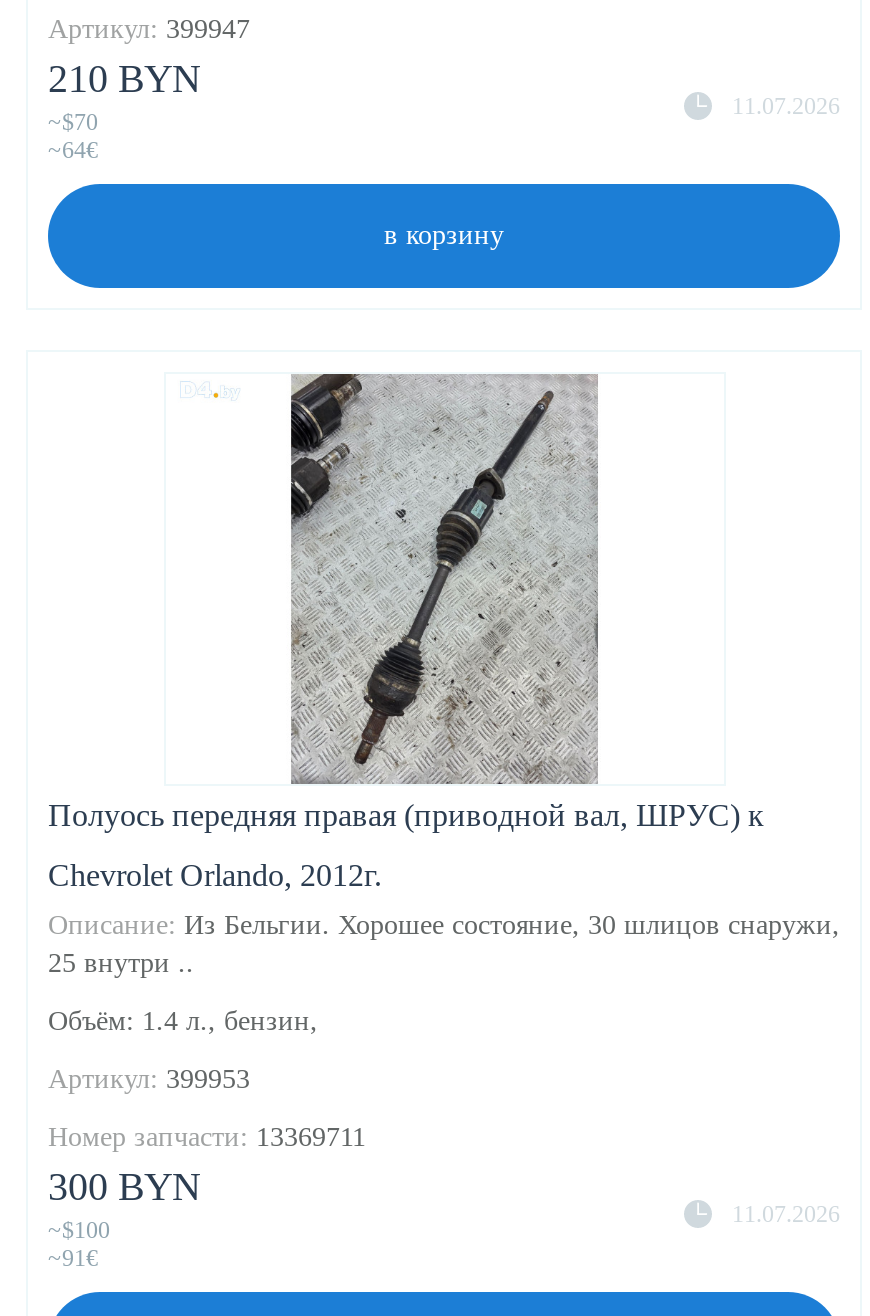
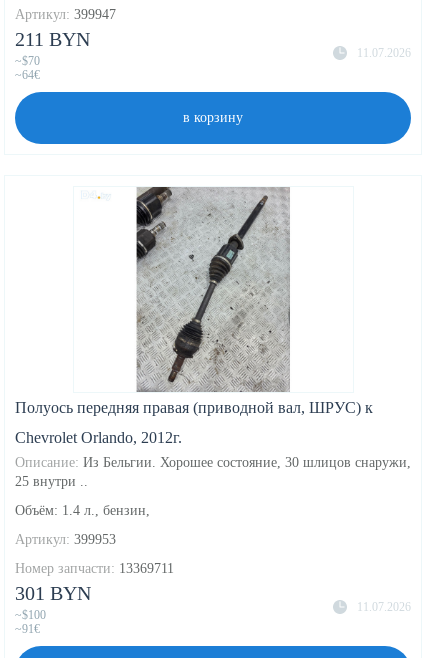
[48,57,200,101] 210 BYN -> [15,28,90,50] 211 BYN
[48,1164,200,1208] 300 BYN -> [15,582,91,604] 301 BYN

